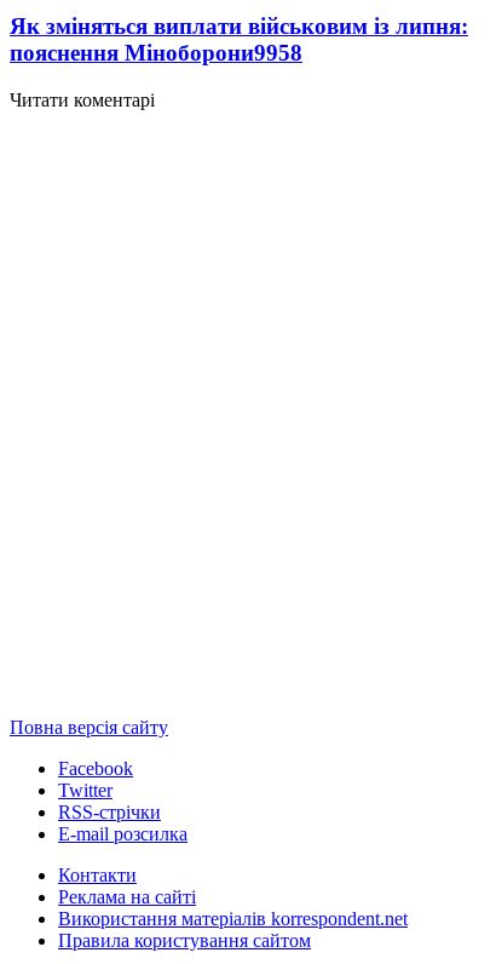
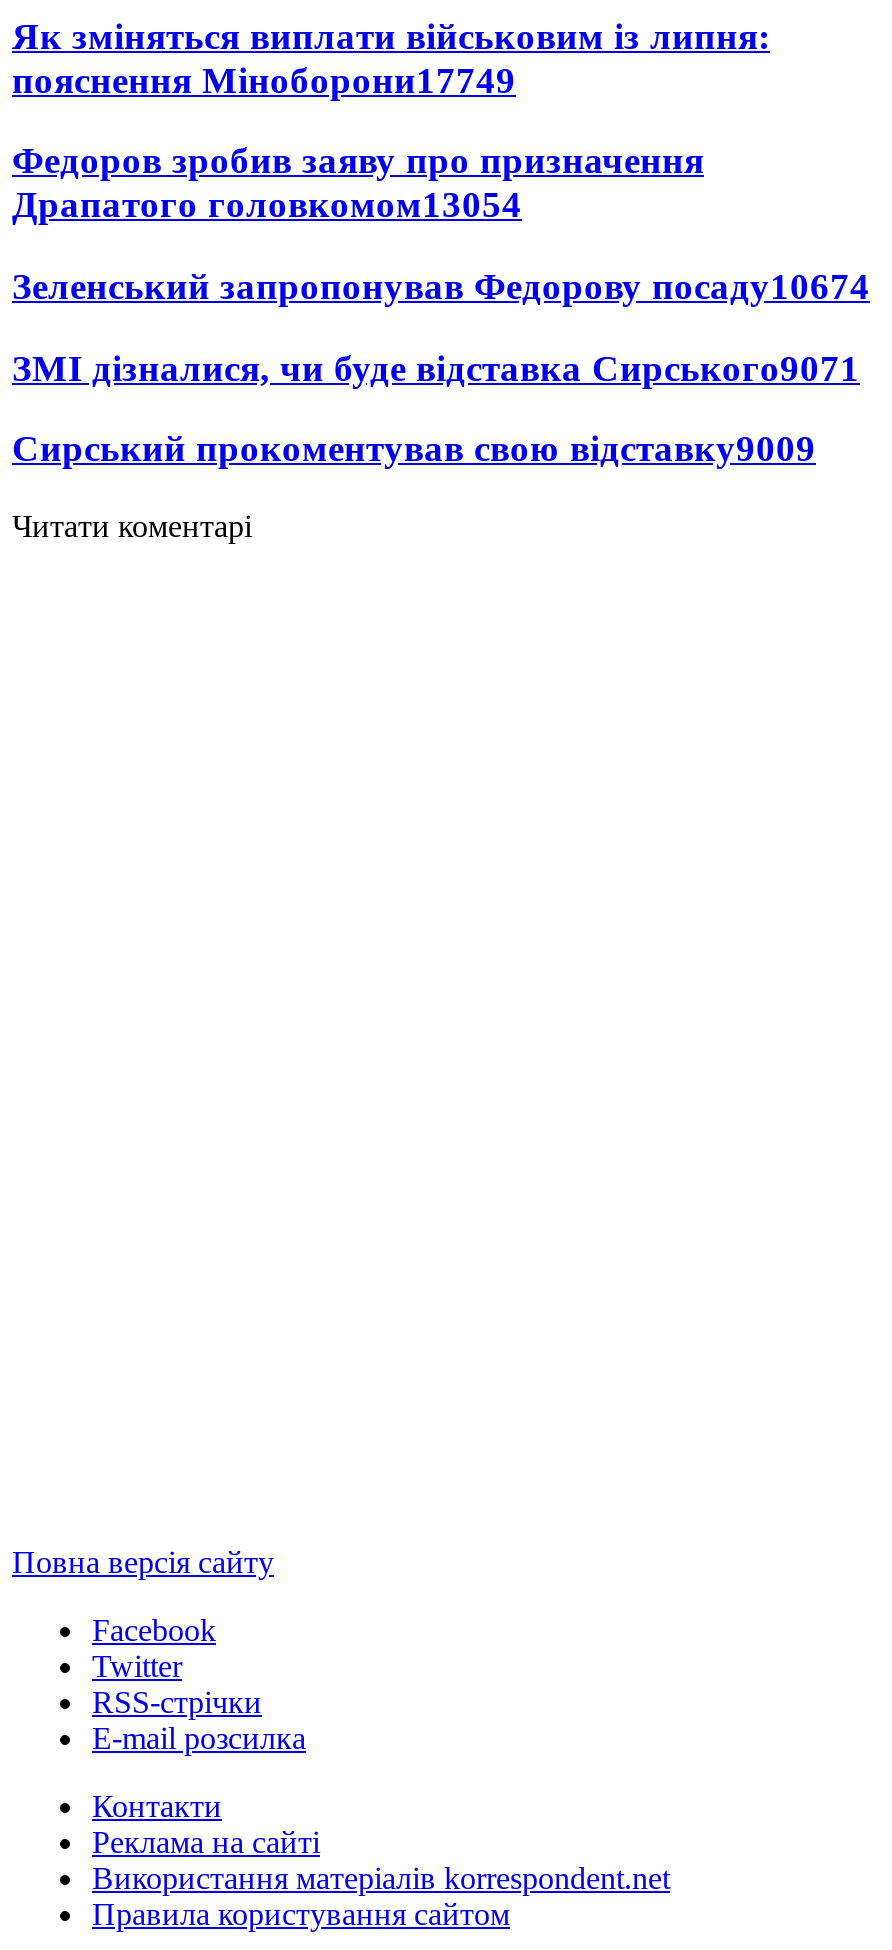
[10,40,302,65] пояснення Міноборони9958 -> [12,59,870,470] пояснення Міноборони17749 | Федоров зробив заяву про призначення | Драпатого головкомом13054 | Зеленський запропонував Федорову посаду10674 | ЗМІ дізналися, чи буде відставка Сирського9071 | Сирський прокоментував свою відставку9009

